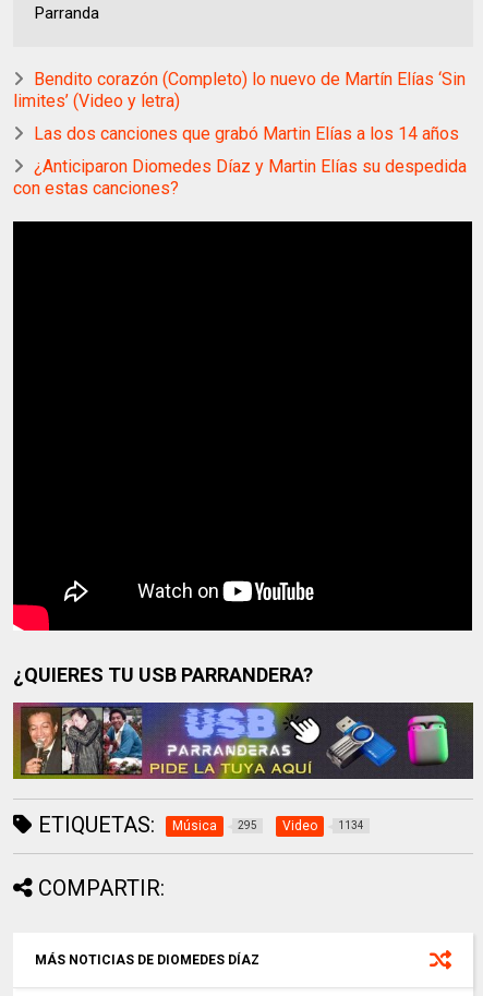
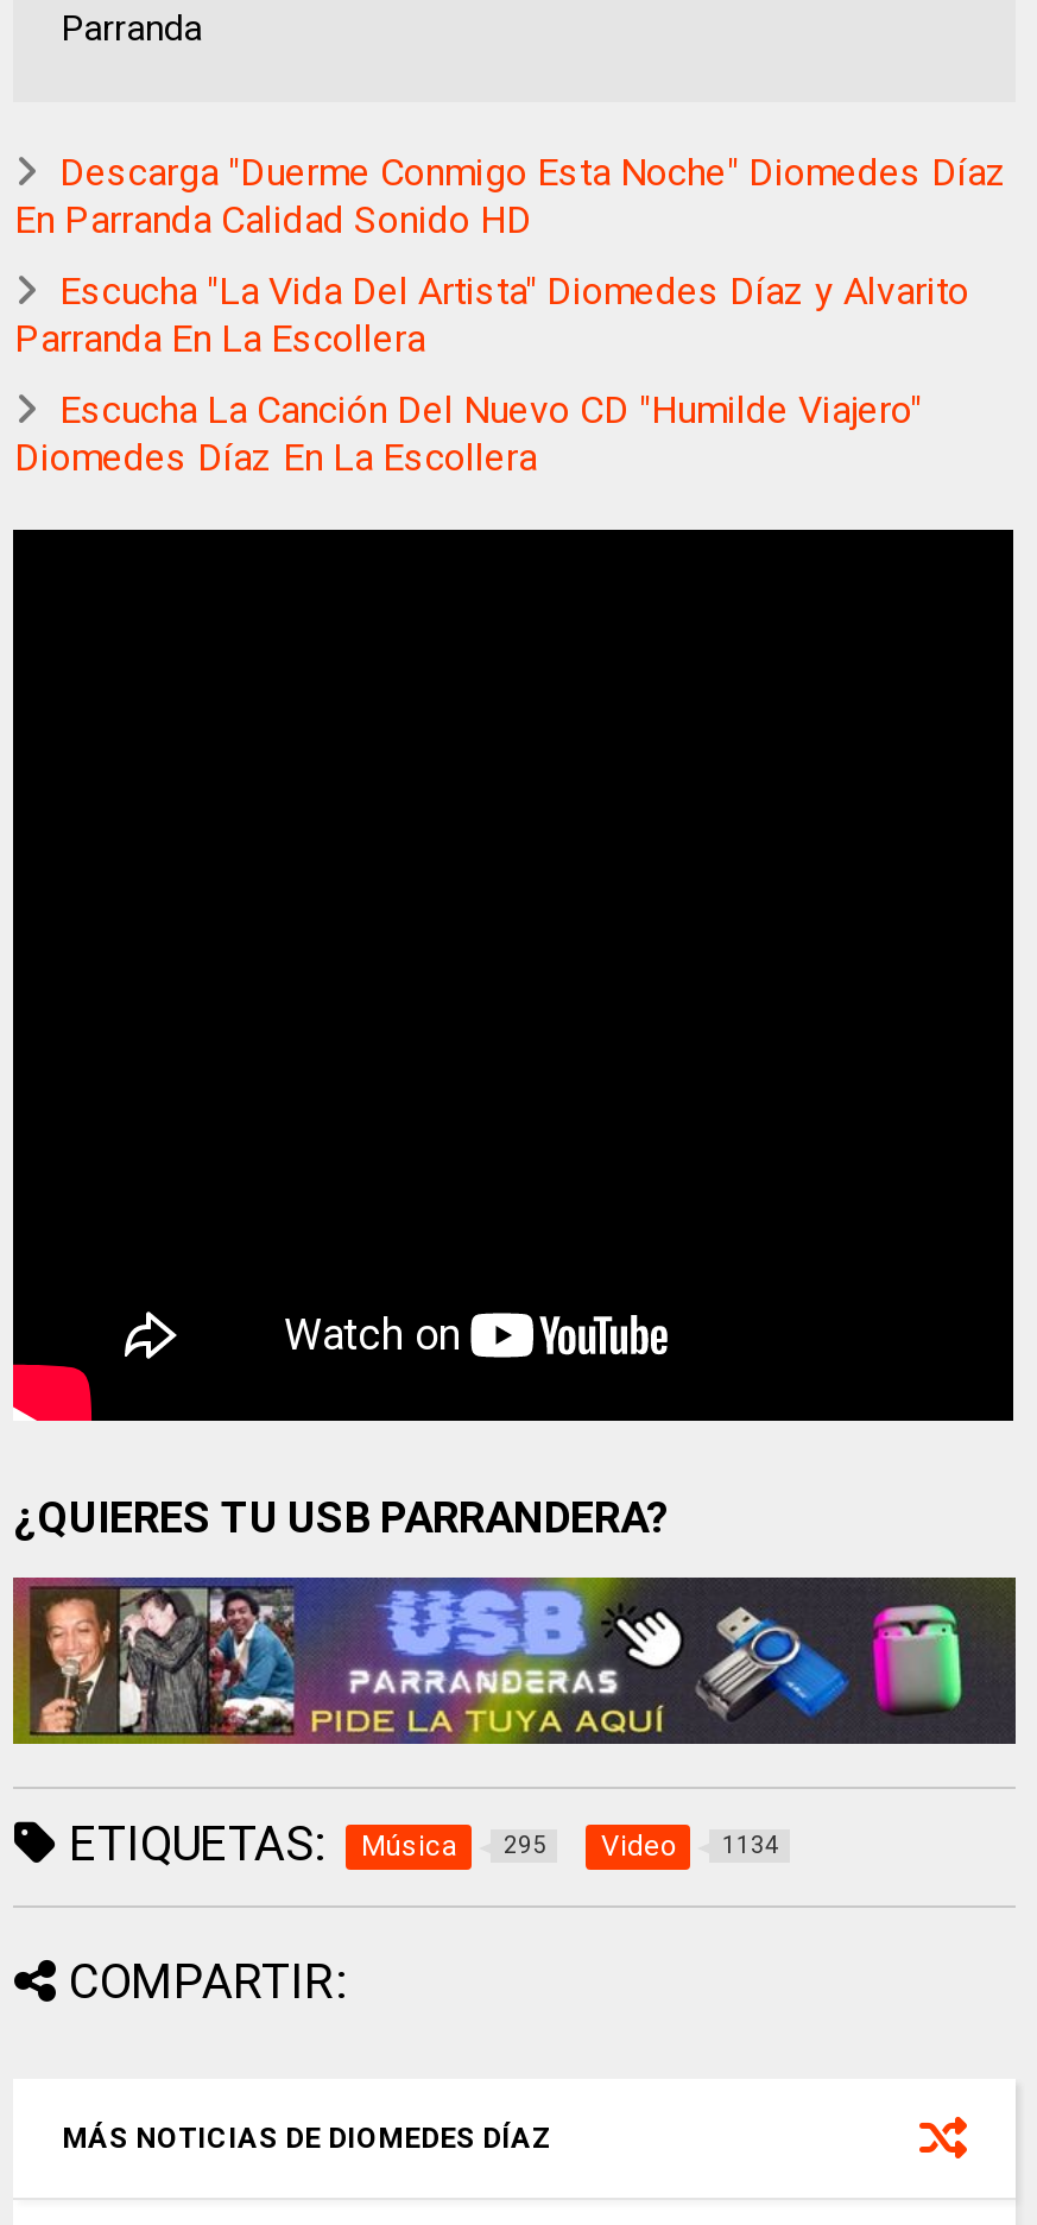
[14,69,466,111] Bendito corazón (Completo) lo nuevo de Martín Elías ‘Sin | limites’ (Video y letra) -> [14,150,1007,242] Descarga "Duerme Conmigo Esta Noche" Diomedes Díaz | En Parranda Calidad Sonido HD
[34,123,459,144] Las dos canciones que grabó Martin Elías a los 14 años -> [14,268,969,361] Escucha "La Vida Del Artista" Diomedes Díaz y Alvarito | Parranda En La Escollera
[14,156,467,199] ¿Anticiparon Diomedes Díaz y Martin Elías su despedida | con estas canciones? -> [14,387,922,480] Escucha La Canción Del Nuevo CD "Humilde Viajero" | Diomedes Díaz En La Escollera

